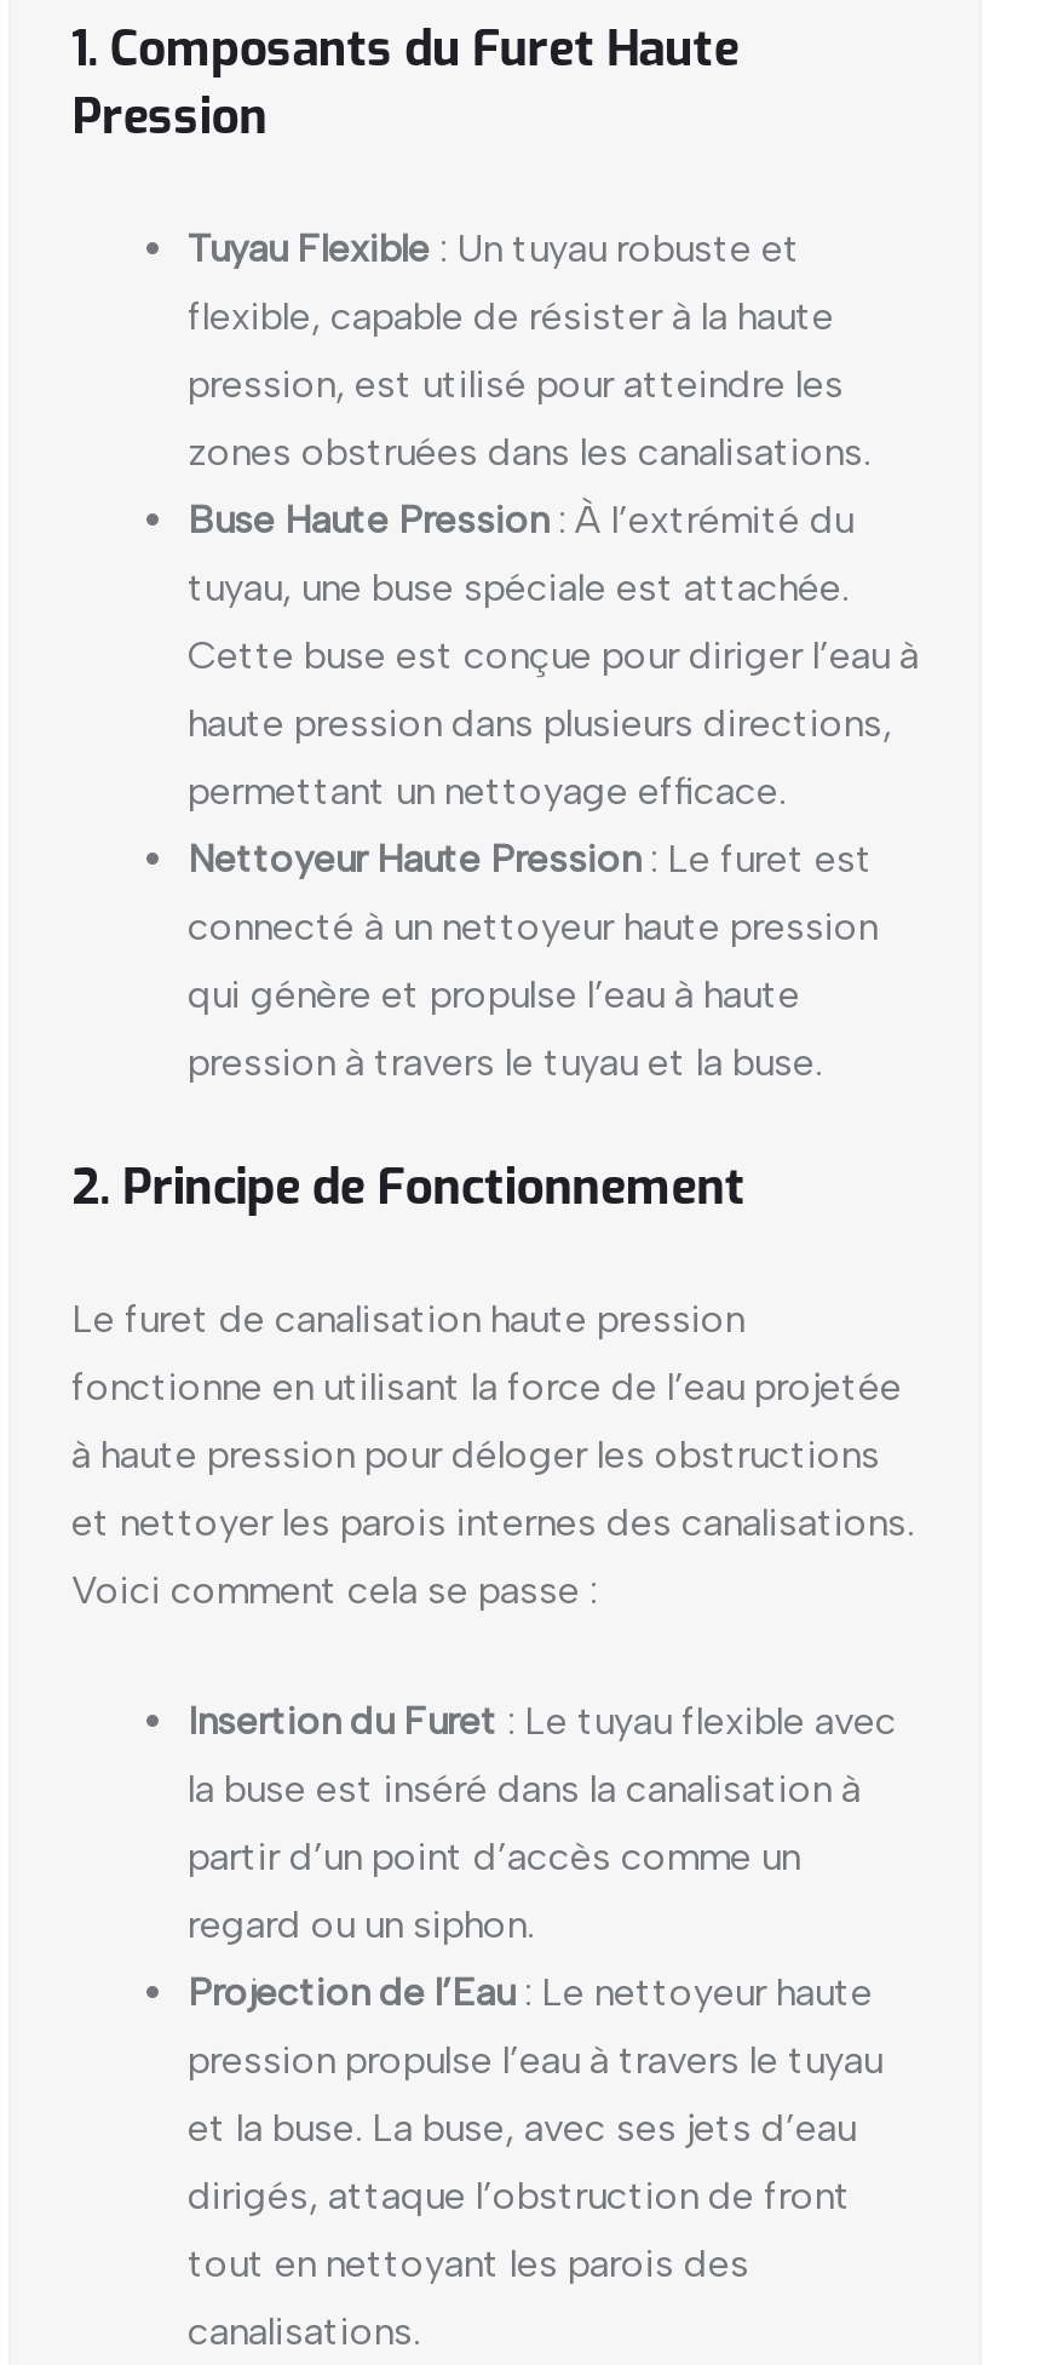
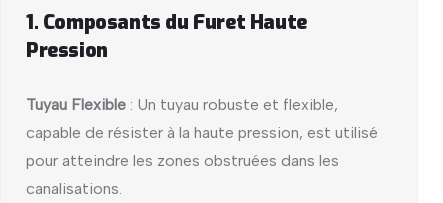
[71,225,919,2286] Tuyau Flexible: Un tuyau robuste et | flexible, capable de résister à la haute | pression, est utilisé pour atteindre les | zones obstruées dans les canalisations. | Buse Haute Pression: À l’extrémité du | tuyau, une buse spéciale est attachée. | Cette buse est conçue pour diriger l’eau à | haute pression dans plusieurs directions, | permettant un nettoyage efficace. | Nettoyeur Haute Pression: Le furet est | connecté à un nettoyeur haute pression | qui génère et propulse l’eau à haute | pression à travers le tuyau et la buse. | 2. Principe de Fonctionnement | Le furet de canalisation haute pression | fonctionne en utilisant la force de l’eau projetée | à haute pression pour déloger les obstructions | et nettoyer les parois internes des canalisations. | Voici comment cela se passe : | Insertion du Furet: Le tuyau flexible avec | la buse est inséré dans la canalisation à | partir d’un point d’accès comme un | regard ou un siphon. | Projection de l’Eau: Le nettoyeur haute | pression propulse l’eau à travers le tuyau | et la buse. La buse, avec ses jets d’eau | dirigés, attaque l’obstruction de front | tout en nettoyant les parois des -> [26,95,378,170] Tuyau Flexible: Un tuyau robuste et flexible, | capable de résister à la haute pression, est utilisé | pour atteindre les zones obstruées dans les

